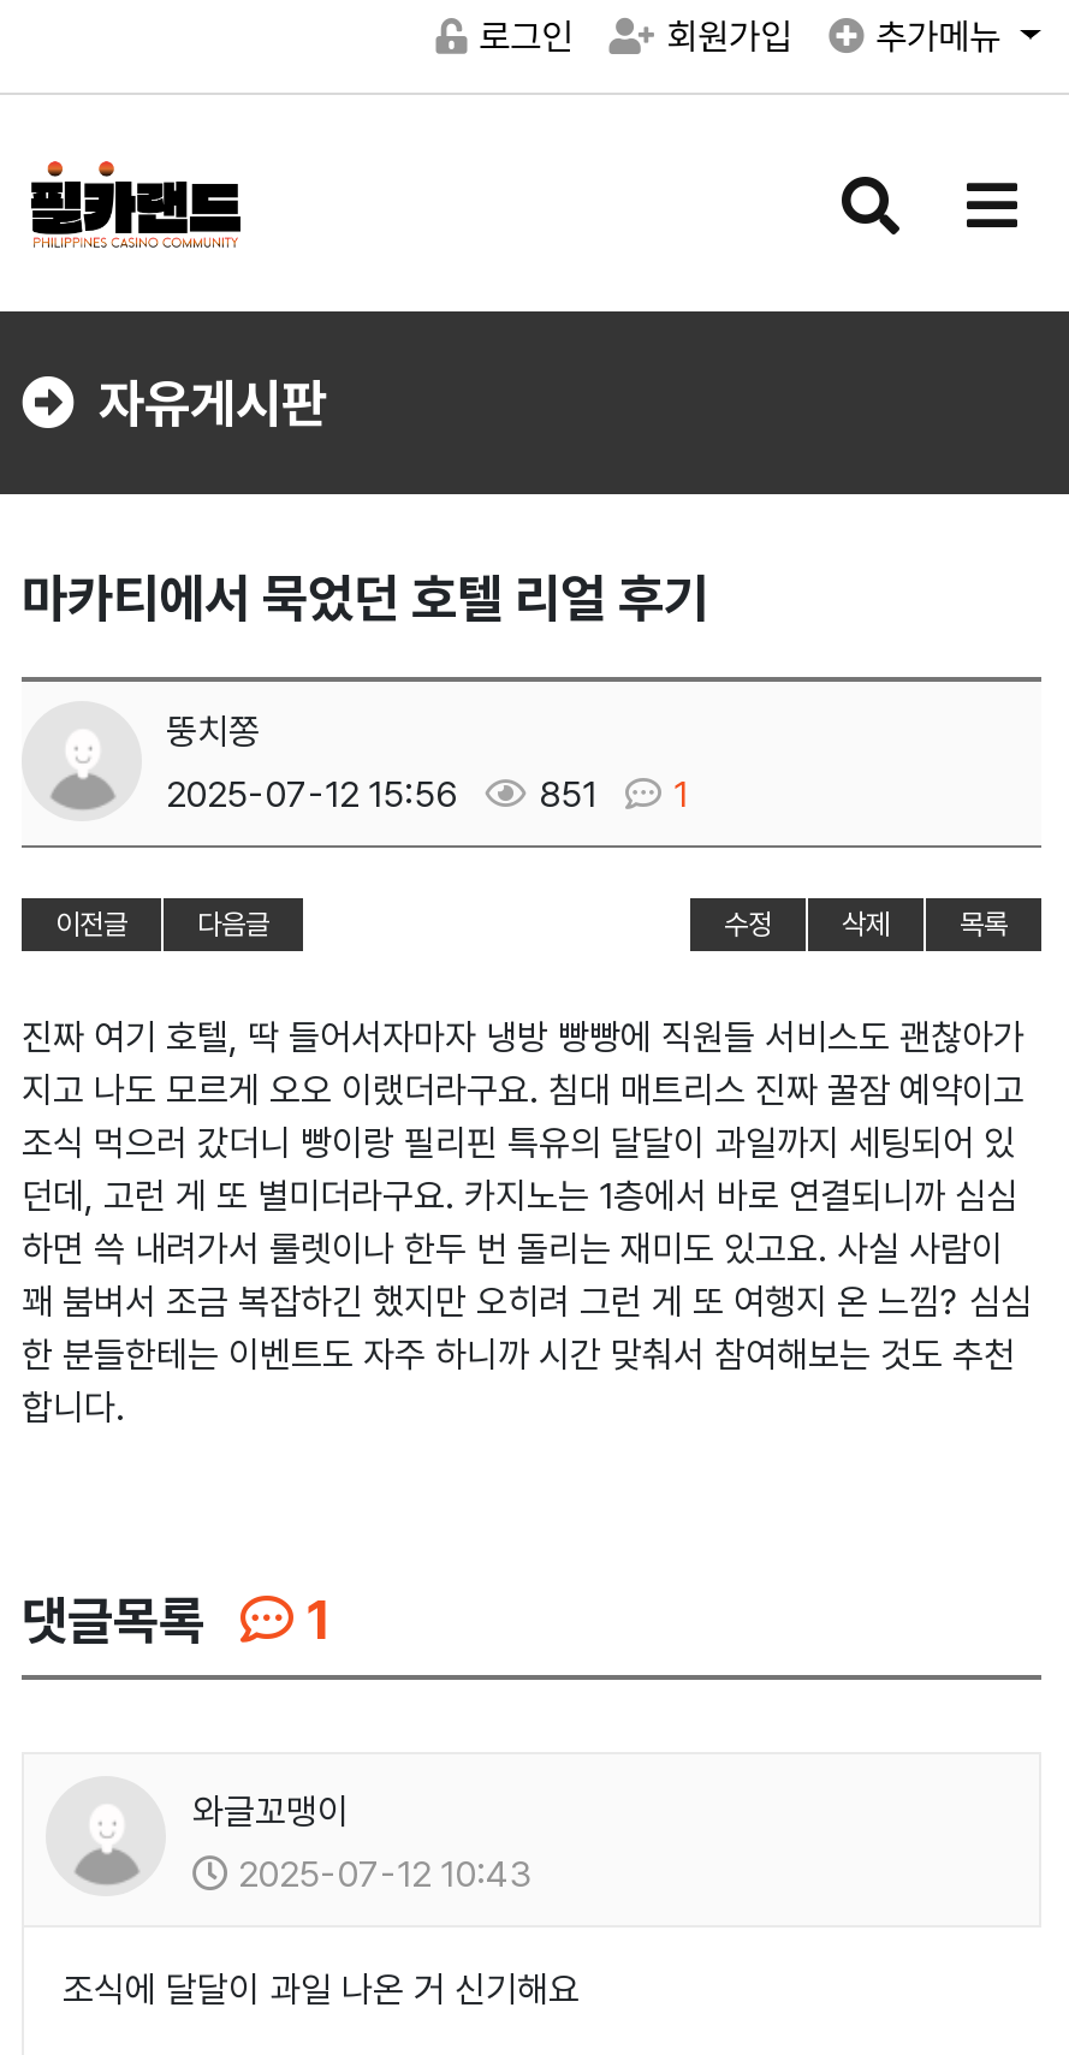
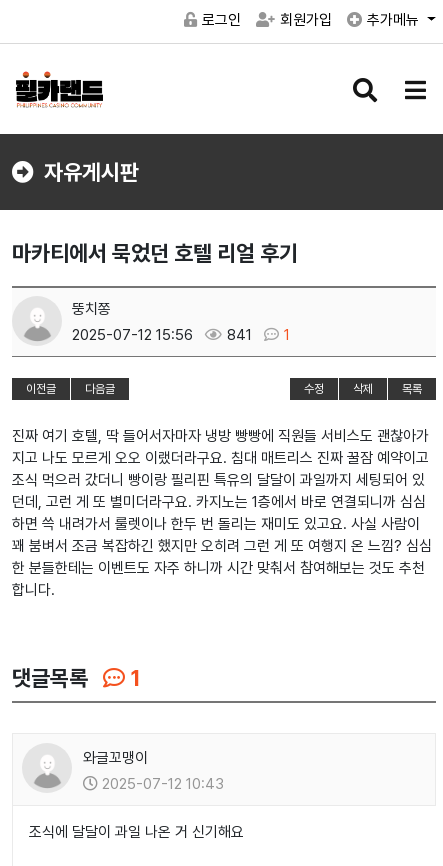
[166,773,688,816] 2025-07-12 15:56 851 1 -> [72,326,290,344] 2025-07-12 15:56 841 1

